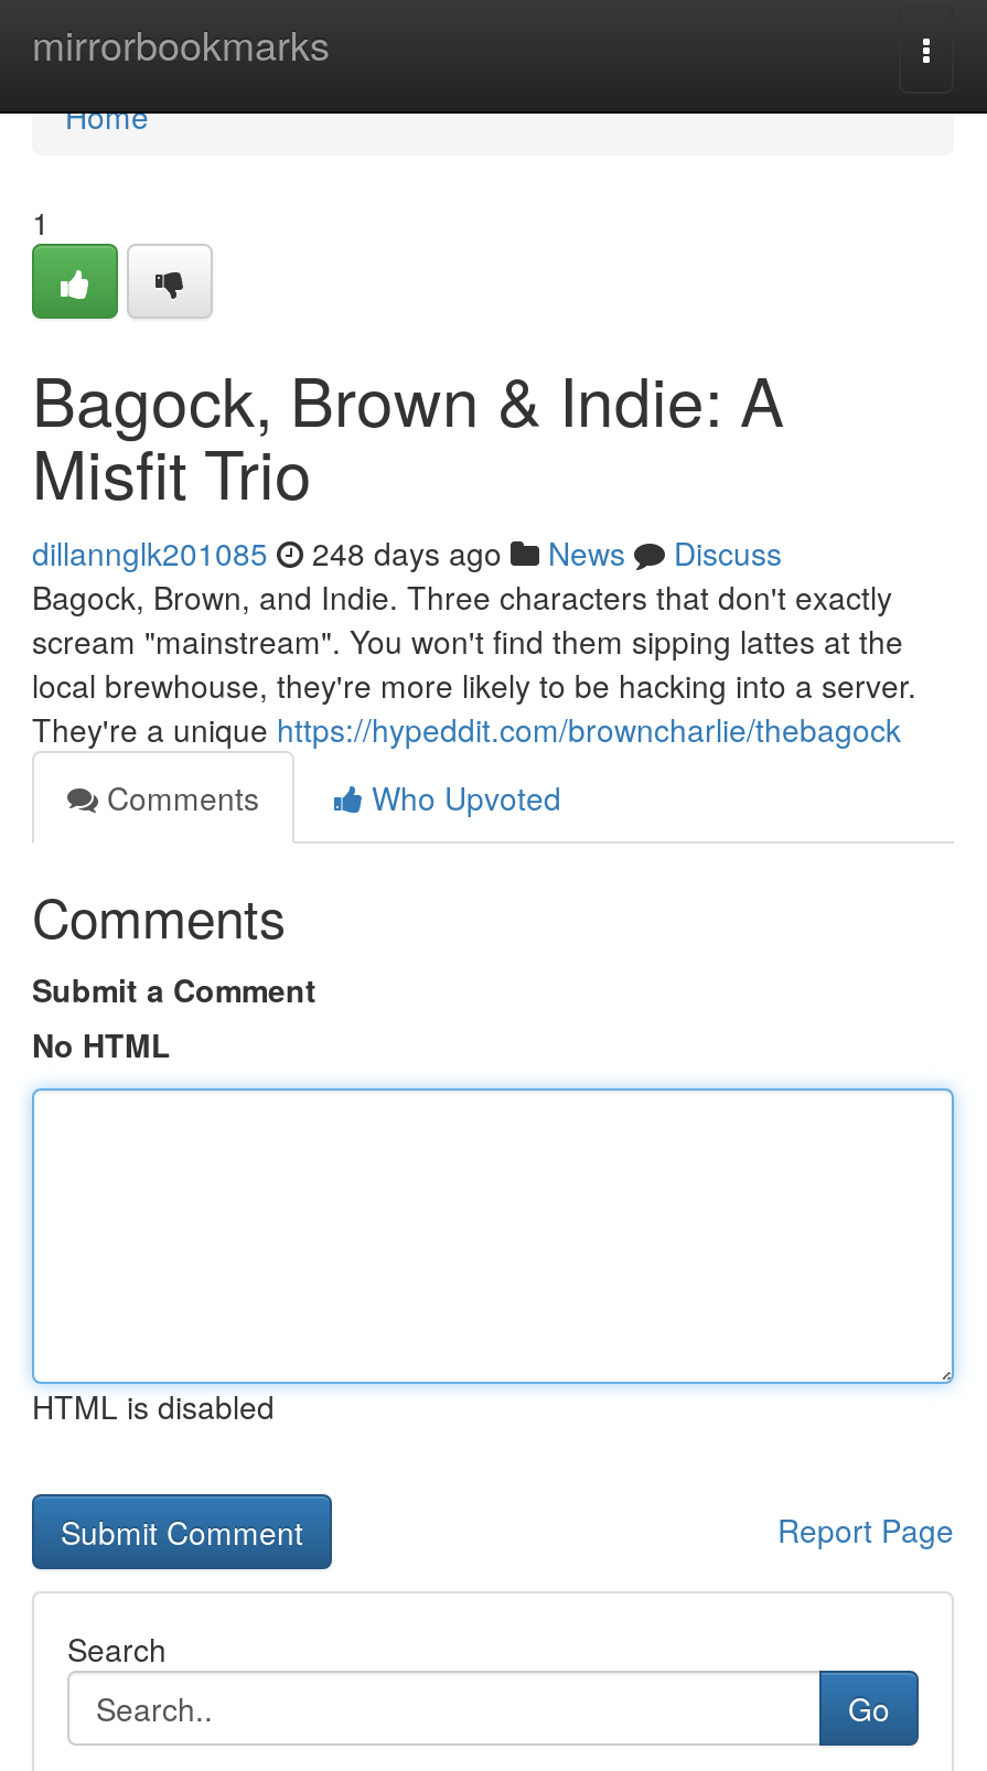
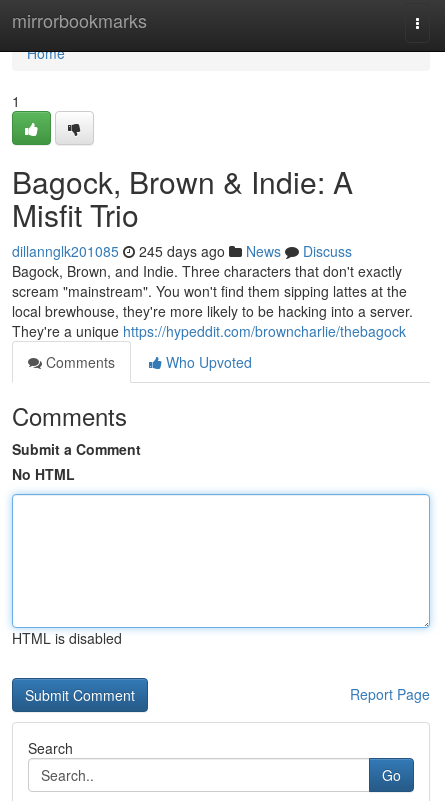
[32,530,782,575] dillannglk201085 248 days ago News Discuss -> [12,241,352,261] dillannglk201085 245 days ago News Discuss

